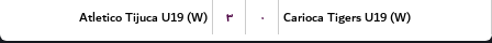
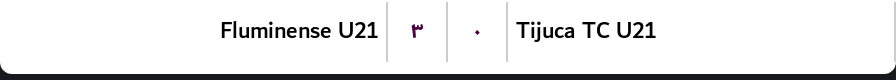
[79,8,208,28] Atletico Tijuca U19 (W) -> [220,12,378,50] Fluminense U21
[283,8,411,28] Carioca Tigers U19 (W) -> [516,12,656,50] Tijuca TC U21

